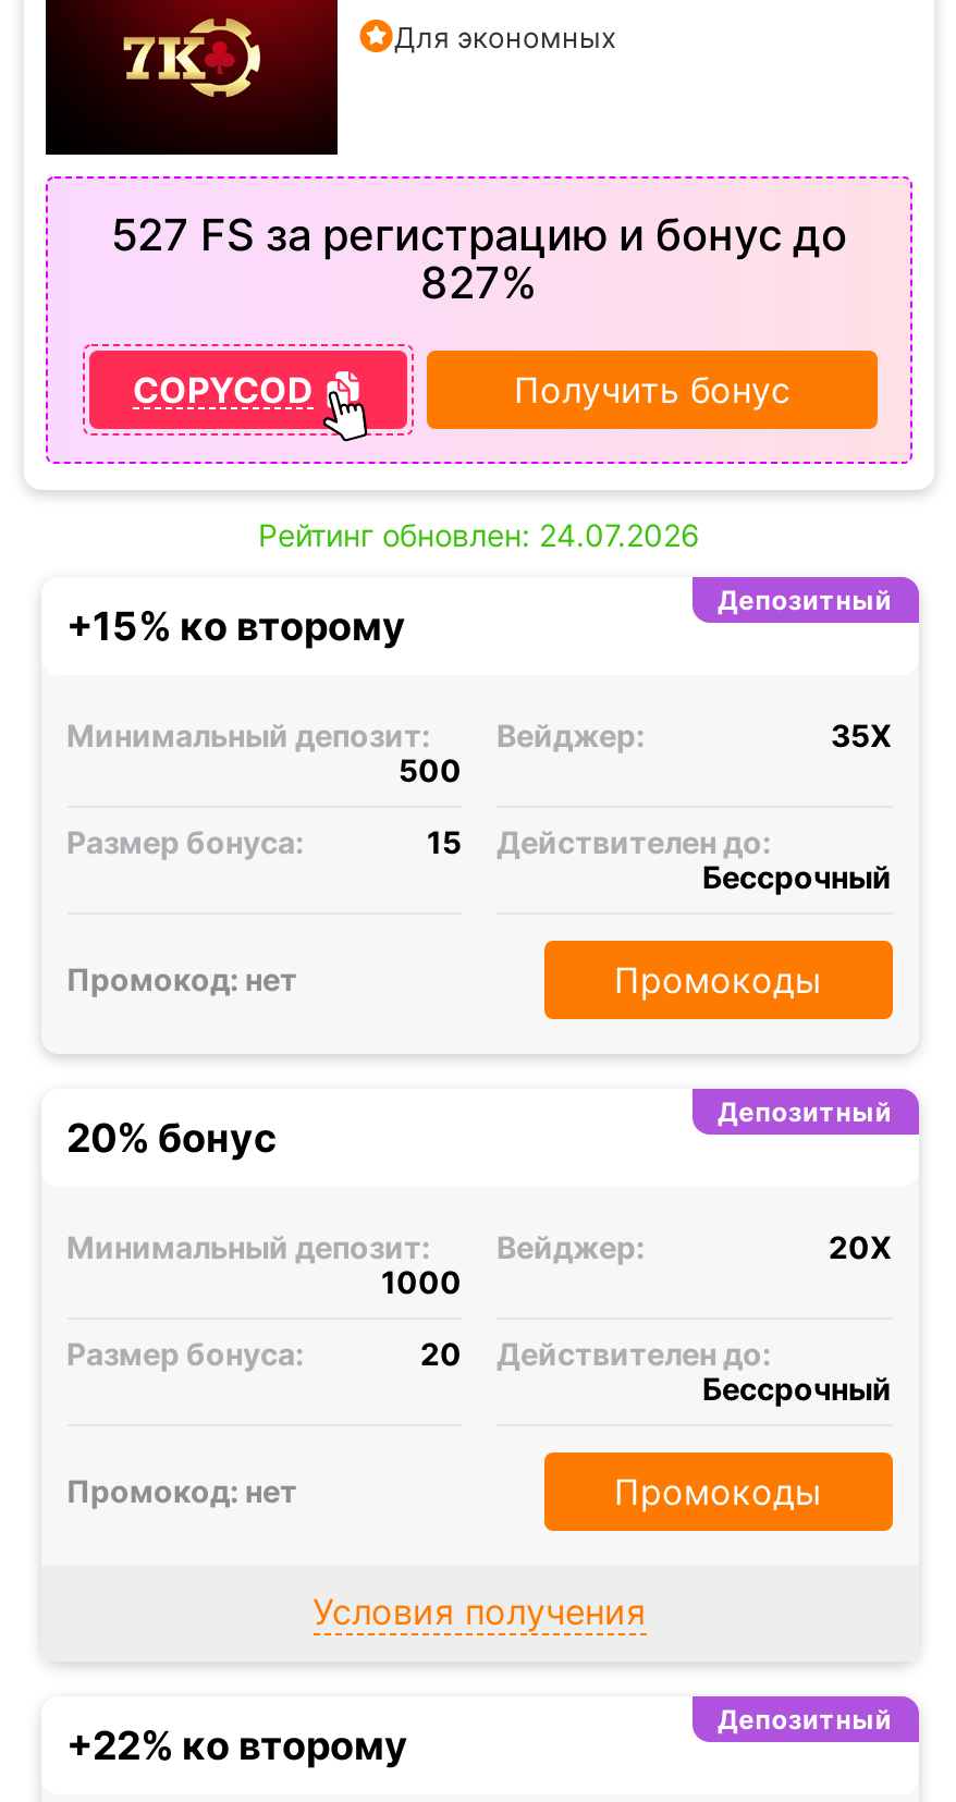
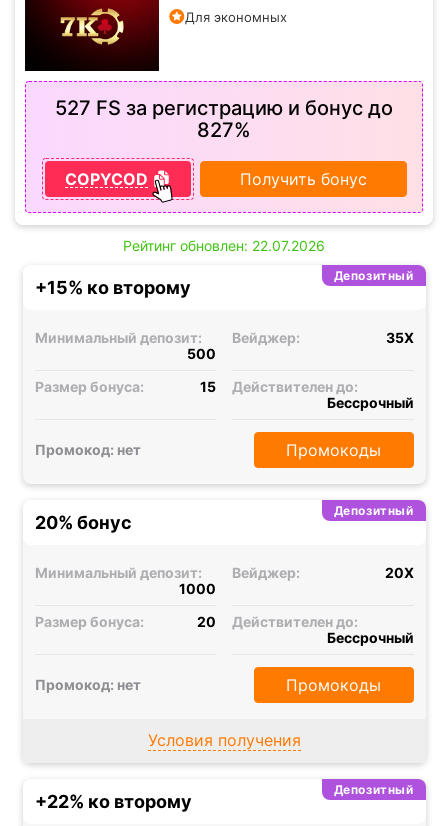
[258,516,700,553] Рейтинг обновлен: 24.07.2026 -> [123,237,325,254] Рейтинг обновлен: 22.07.2026

